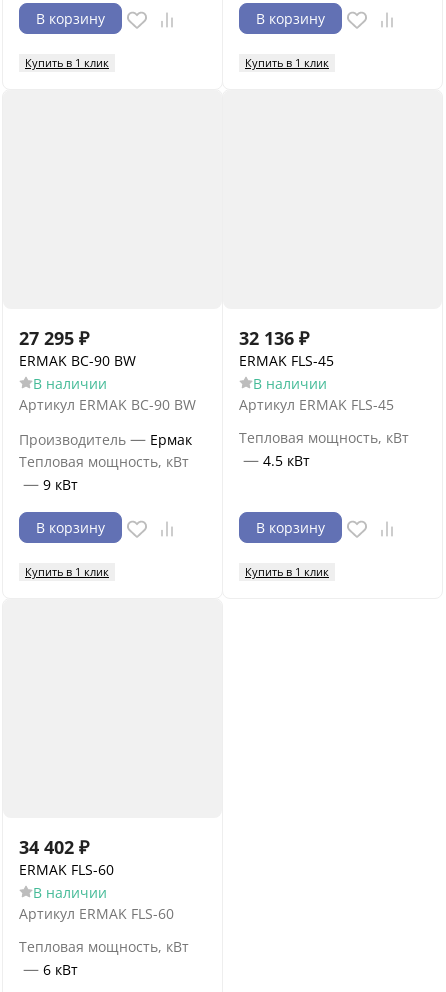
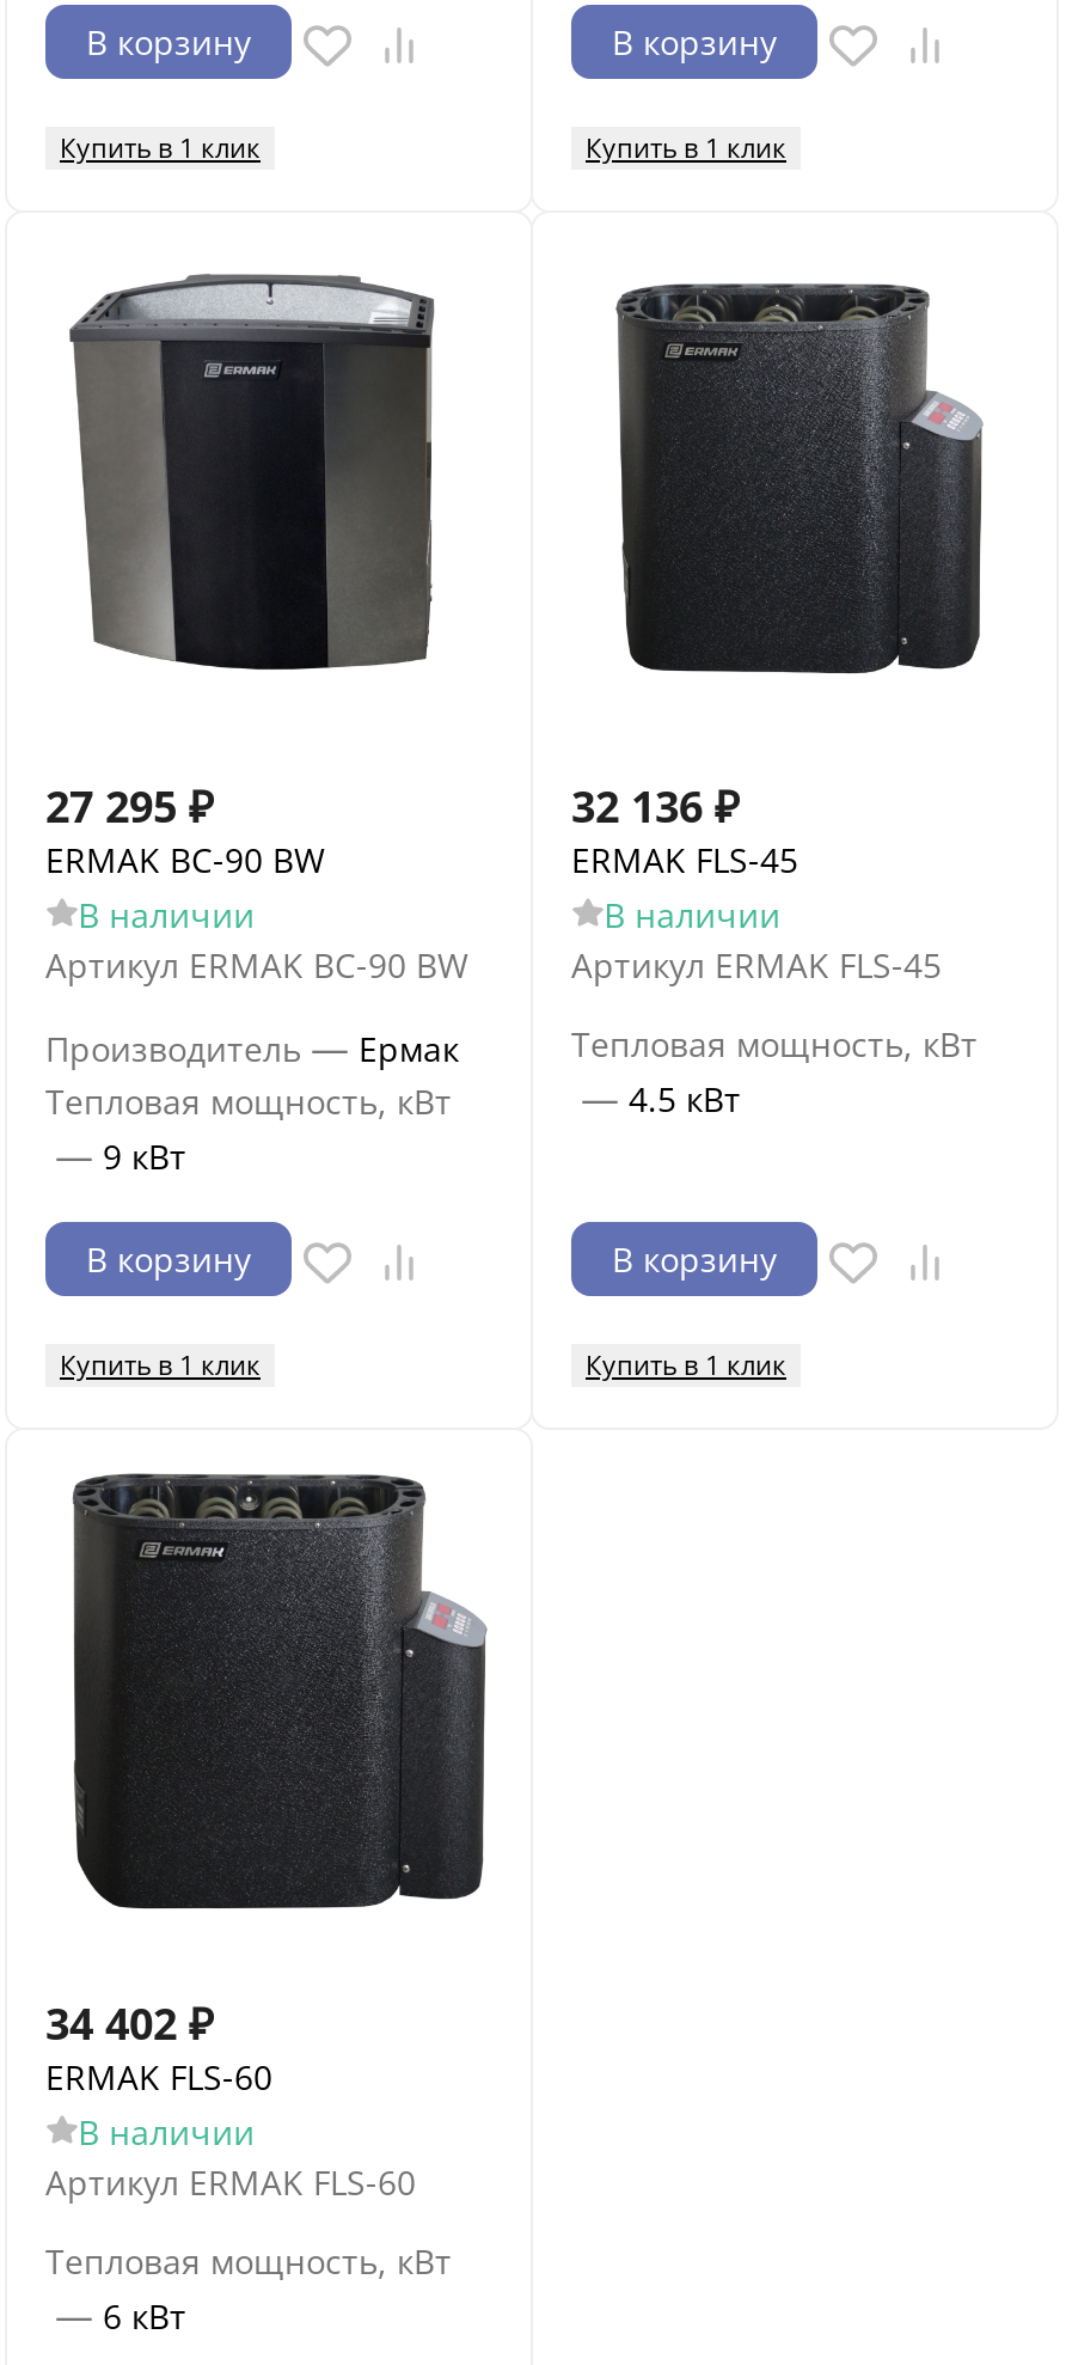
none -> [67,273,435,672] [image]
none -> [614,282,982,674] [image]
none -> [72,1471,488,1911] [image]

